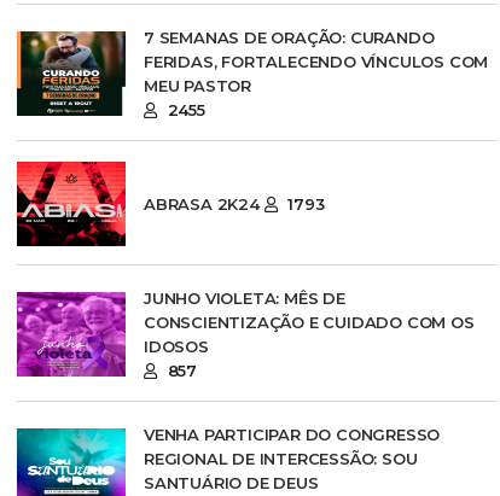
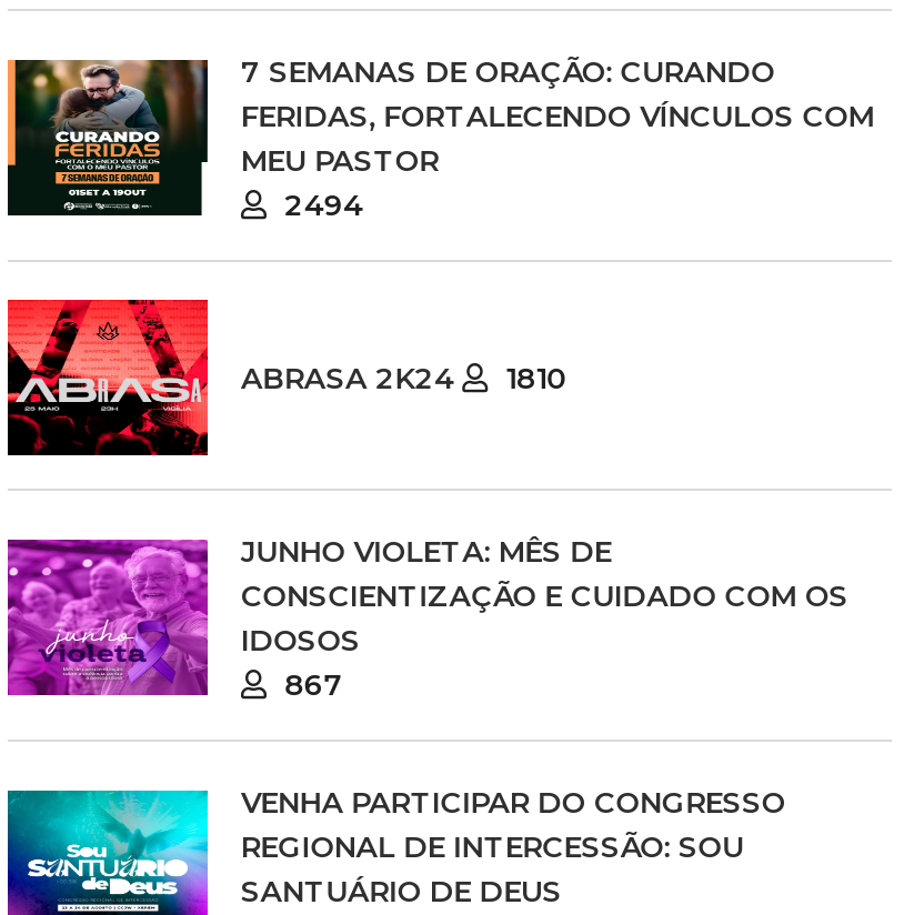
[163,100,205,119] 2455 -> [276,187,363,222] 2494
[144,194,324,214] ABRASA 2K24 1793 -> [241,360,566,395] ABRASA 2K24 1810
[163,361,197,380] 857 -> [276,666,343,702] 867

